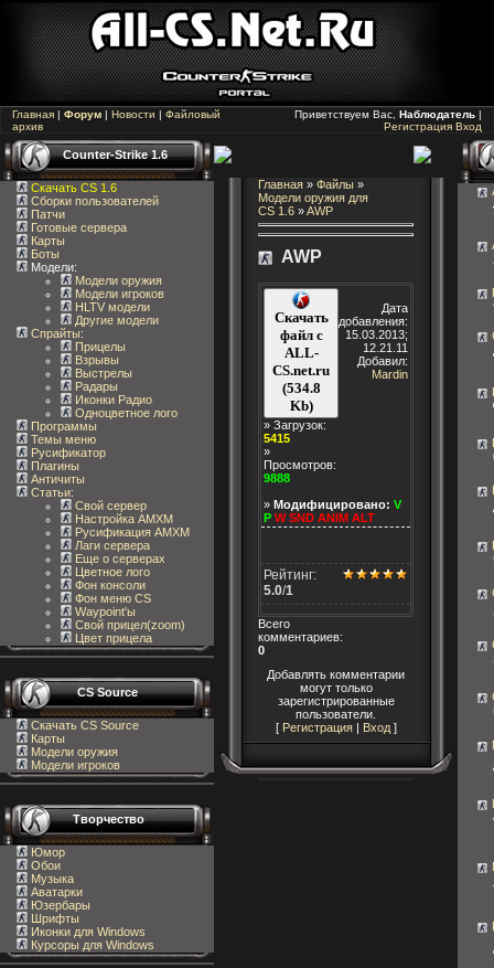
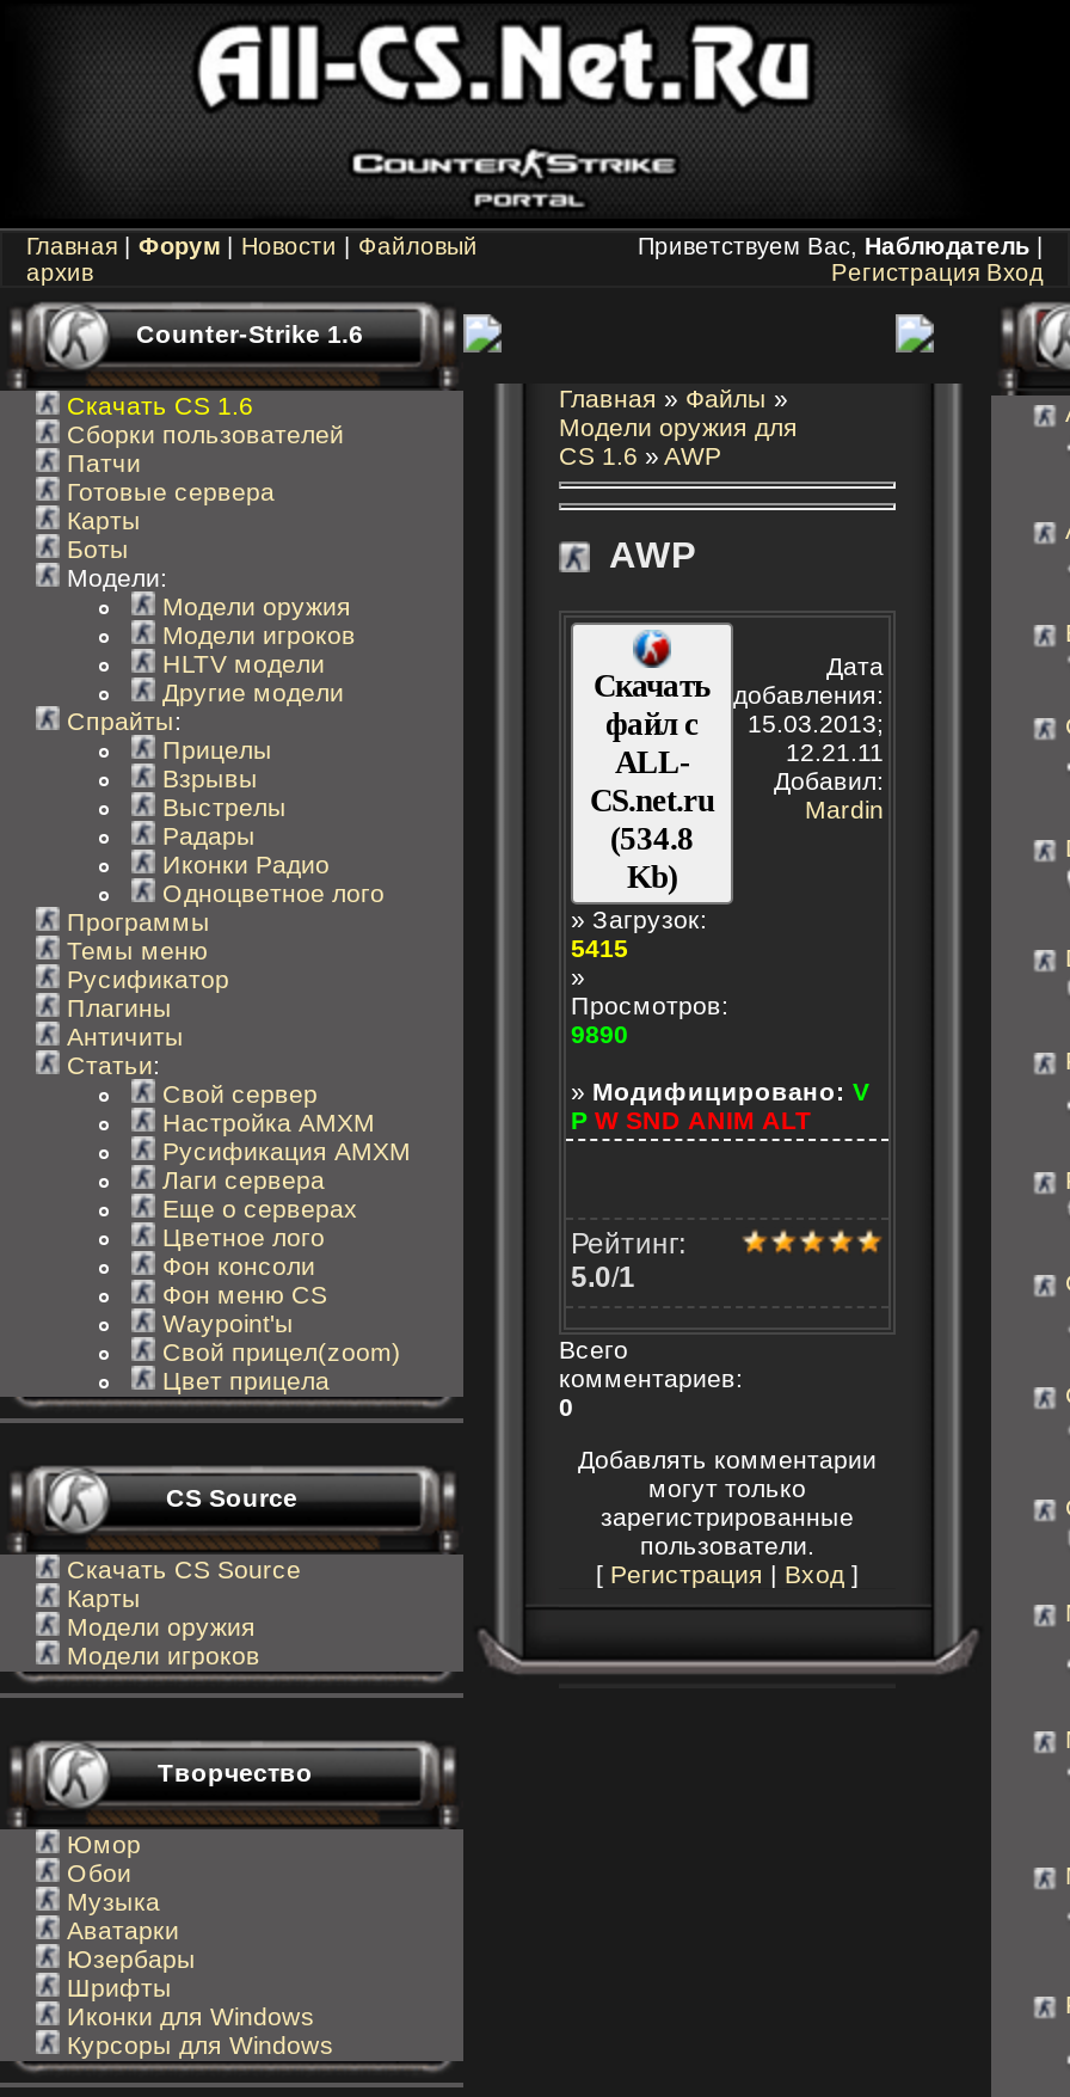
[264,471,290,484] 9888 -> [571,1018,628,1047] 9890

